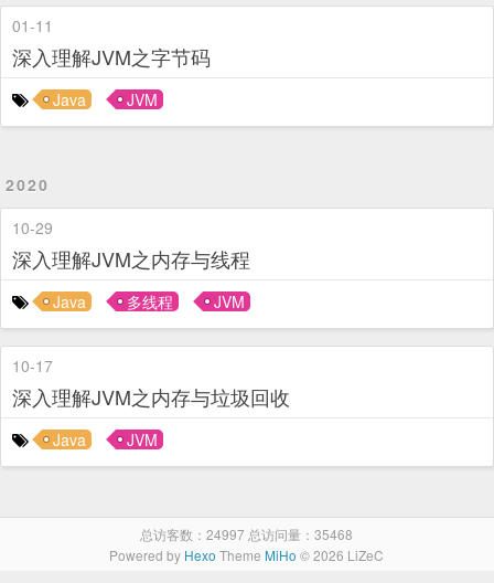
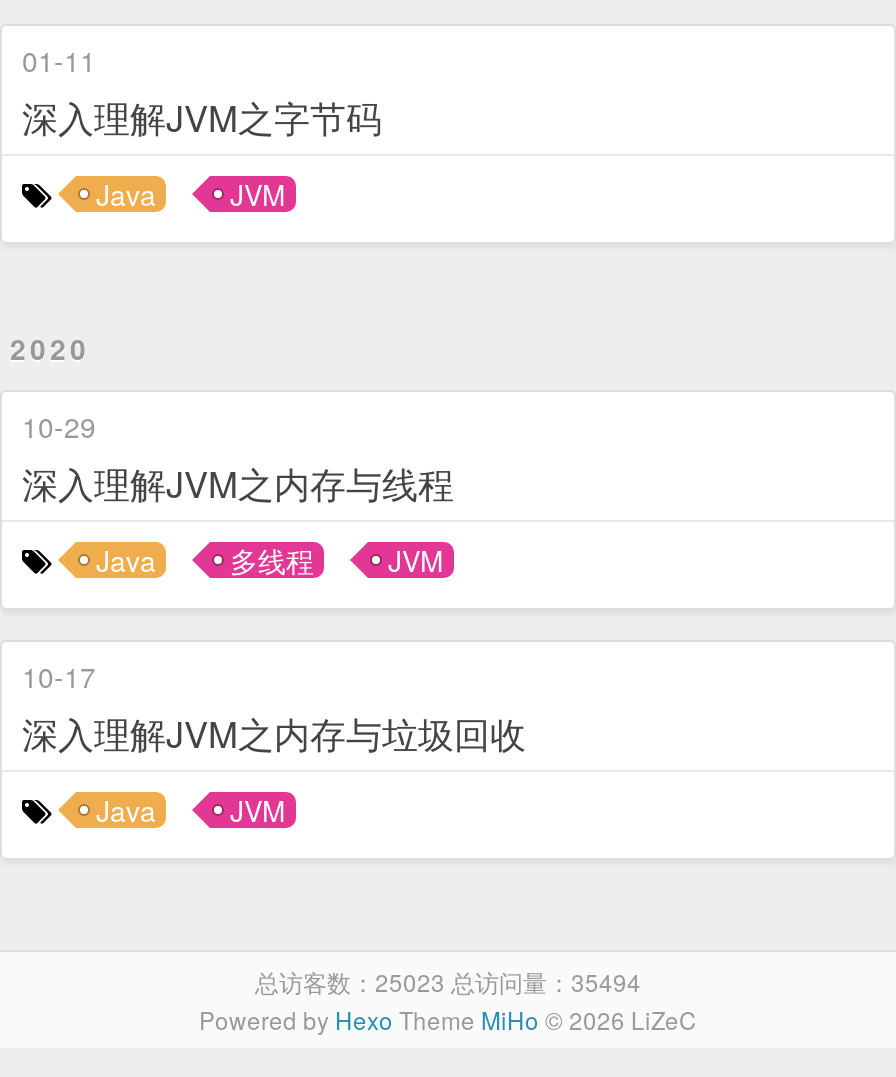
[141,524,353,543] 总访客数：24997 总访问量：35468 -> [255,964,641,998] 总访客数：25023 总访问量：35494

